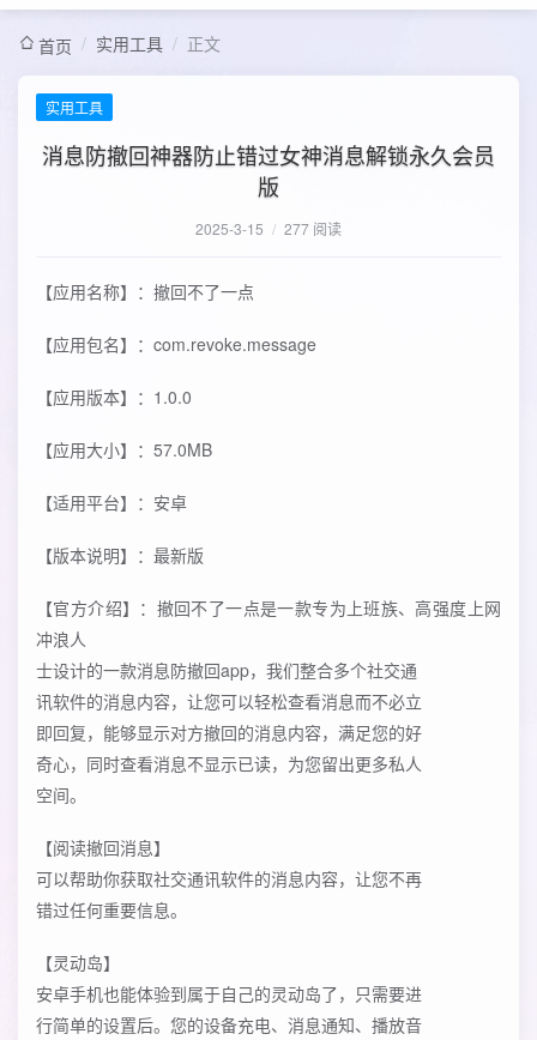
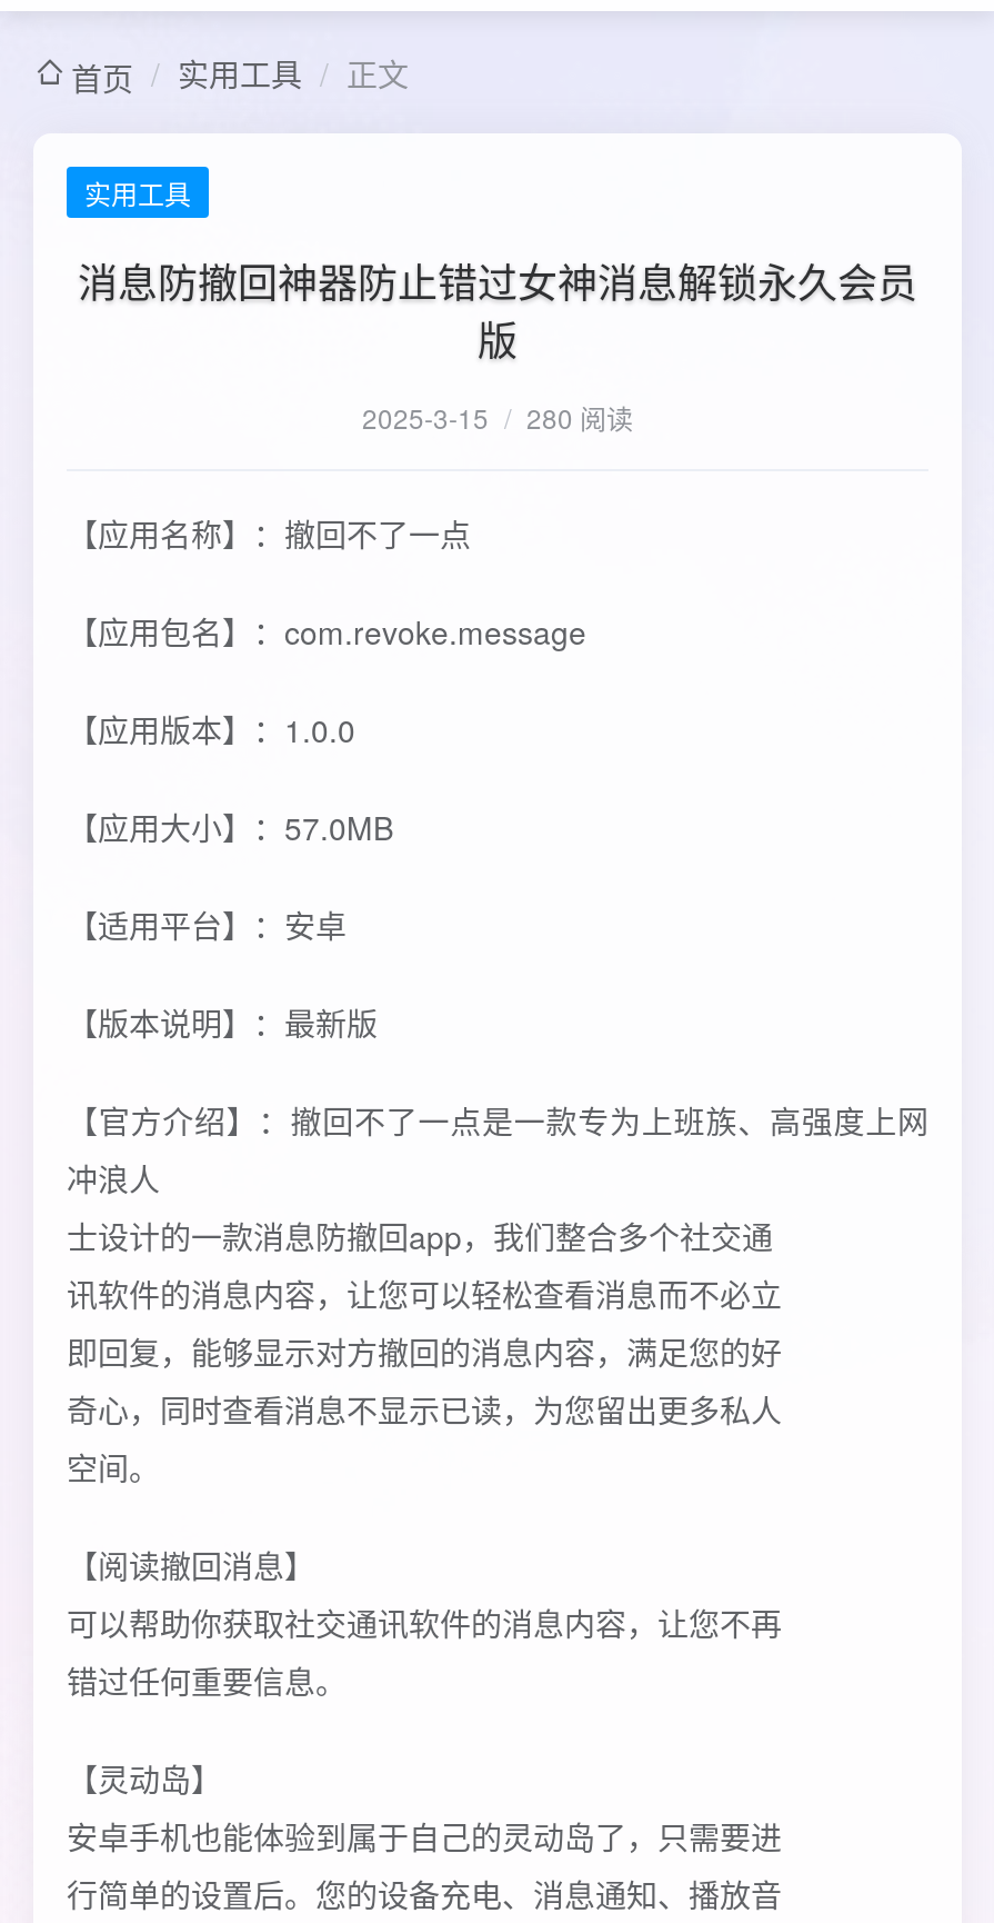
[195,218,342,238] 2025-3-15 / 277 阅读 -> [362,398,633,436] 2025-3-15 / 280 阅读

